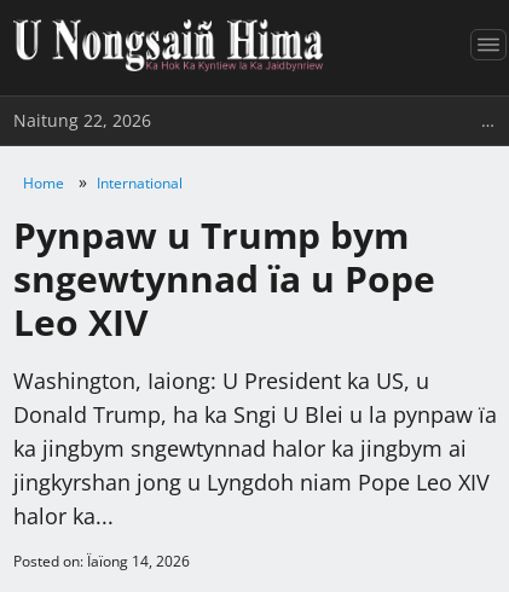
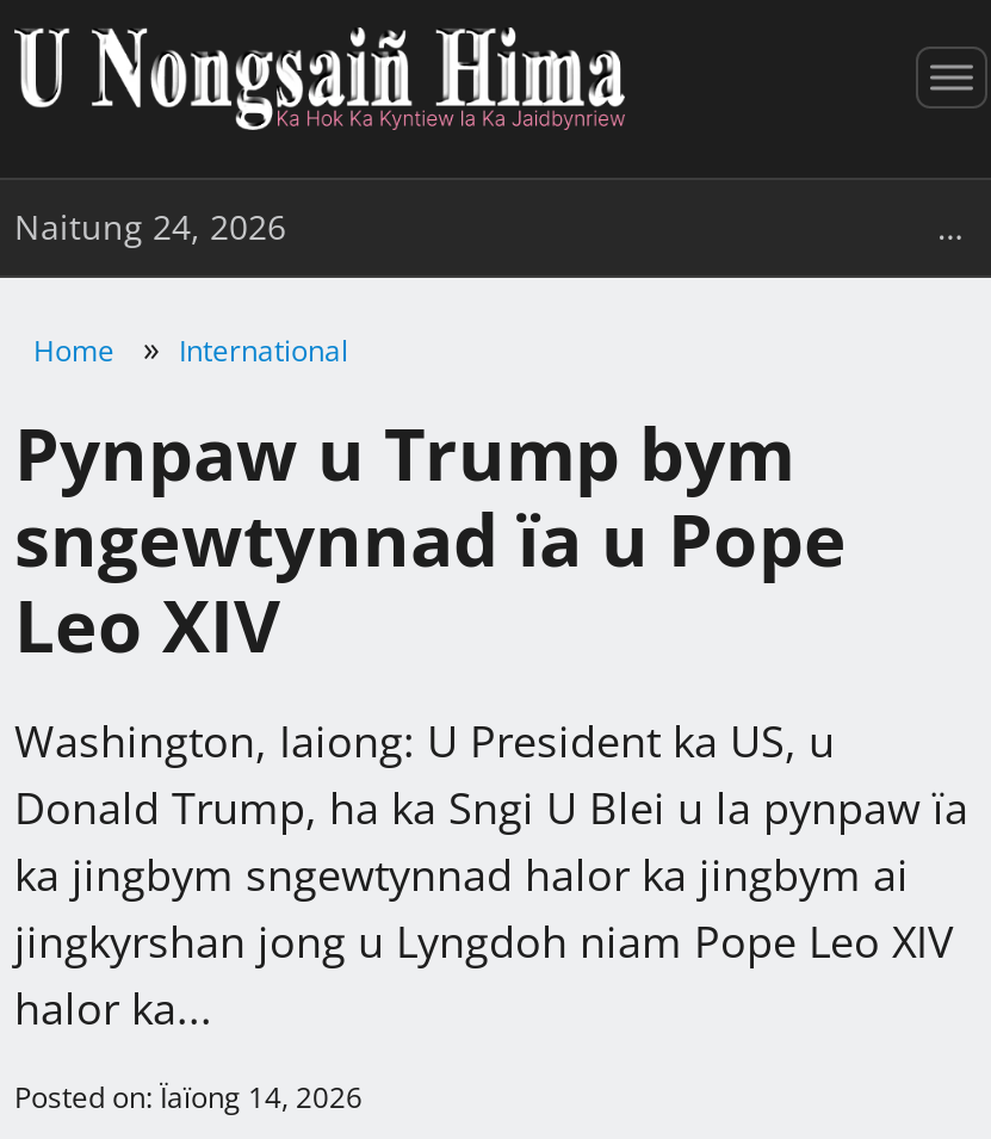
[13,108,151,131] Naitung 22, 2026 -> [14,203,286,249] Naitung 24, 2026

